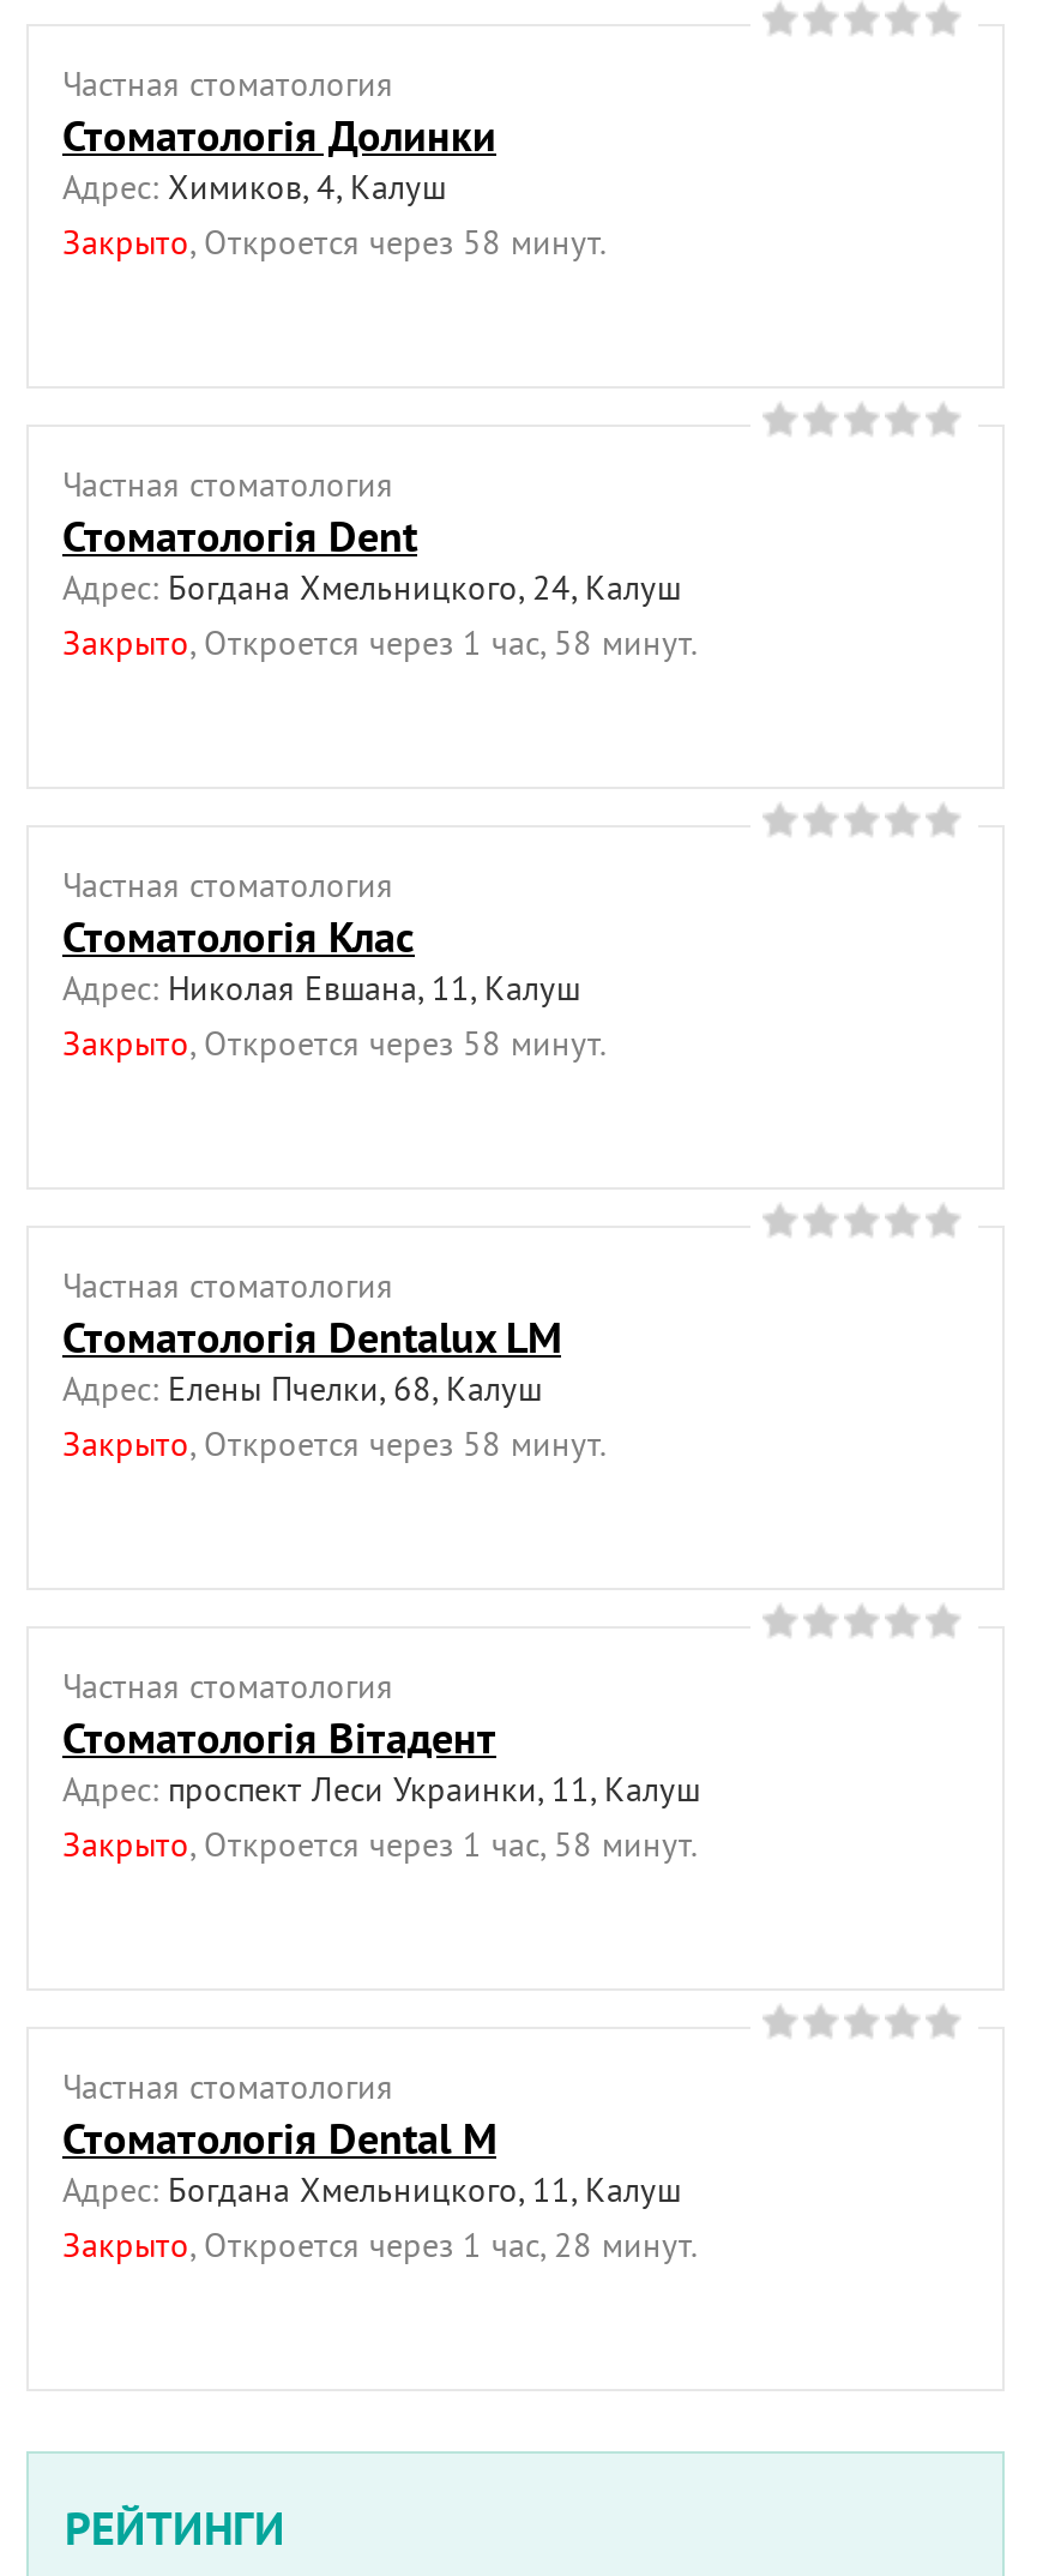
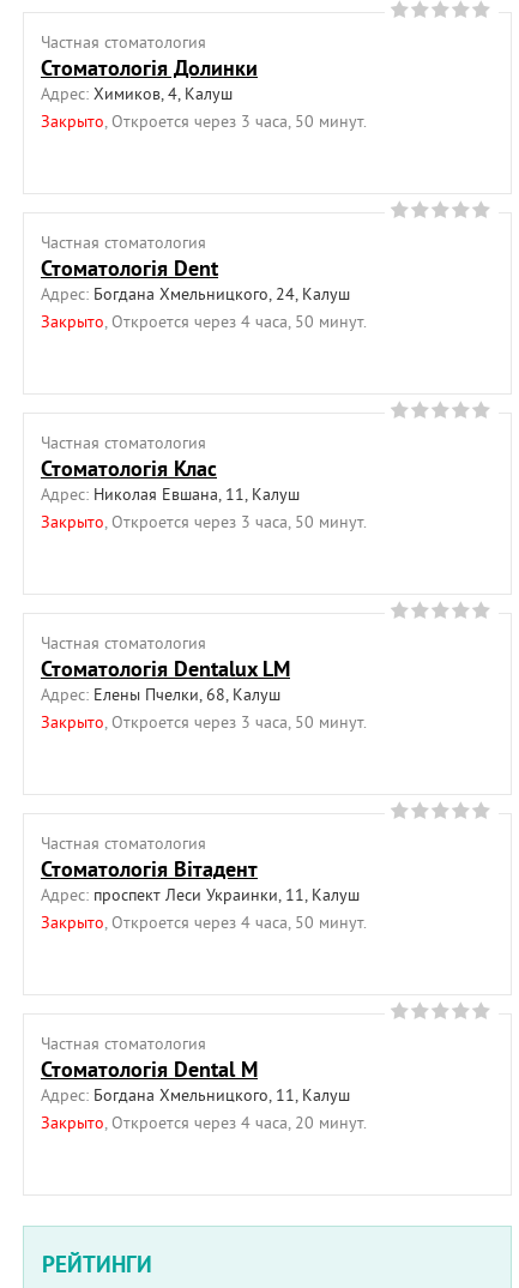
[62,220,607,264] Закрыто, Откроется через 58 минут. -> [41,110,367,132] Закрыто, Откроется через 3 часа, 50 минут.
[62,621,698,664] Закрыто, Откроется через 1 час, 58 минут. -> [41,310,367,332] Закрыто, Откроется через 4 часа, 50 минут.
[62,1022,607,1065] Закрыто, Откроется через 58 минут. -> [41,511,367,532] Закрыто, Откроется через 3 часа, 50 минут.
[62,1422,607,1465] Закрыто, Откроется через 58 минут. -> [41,711,367,733] Закрыто, Откроется через 3 часа, 50 минут.
[62,1823,698,1866] Закрыто, Откроется через 1 час, 58 минут. -> [41,911,367,933] Закрыто, Откроется через 4 часа, 50 минут.
[62,2223,698,2266] Закрыто, Откроется через 1 час, 28 минут. -> [41,1112,367,1133] Закрыто, Откроется через 4 часа, 20 минут.

